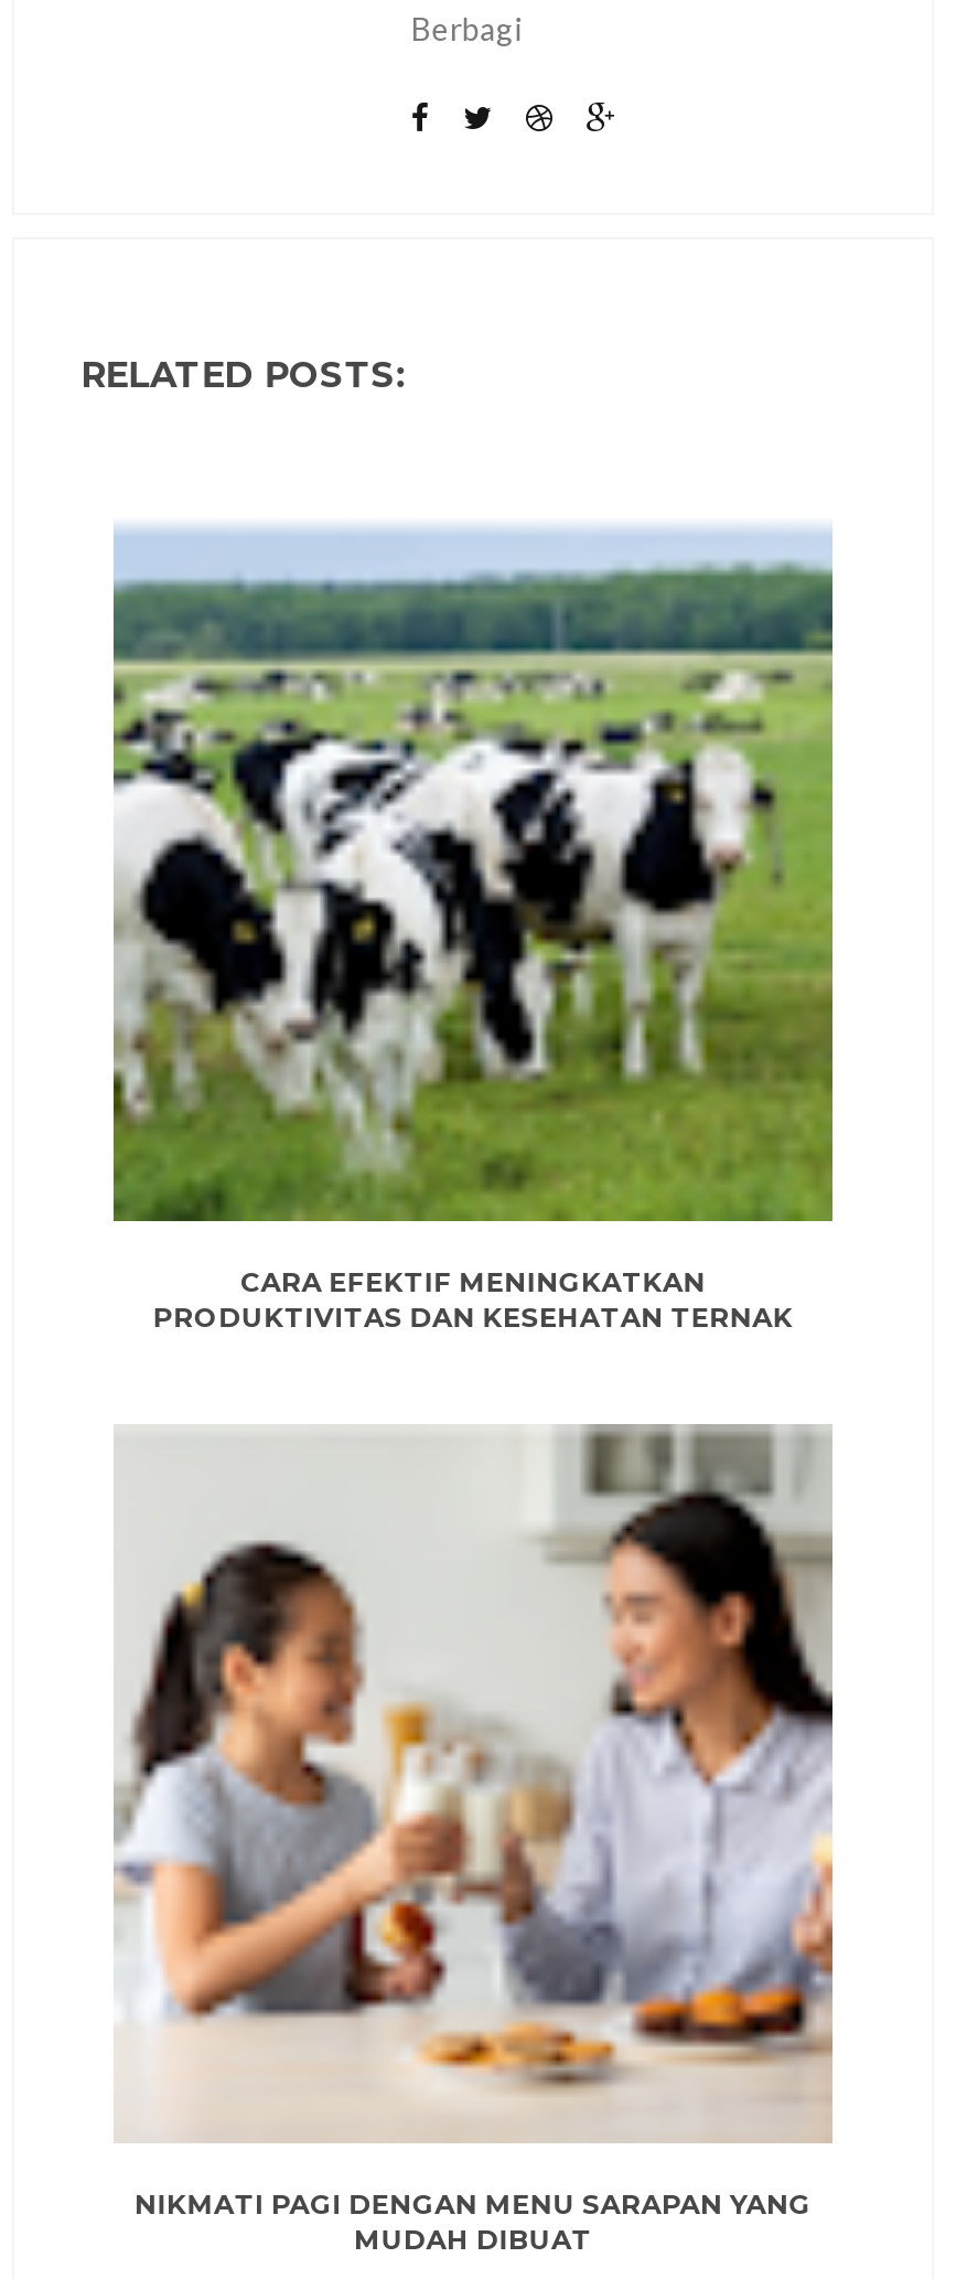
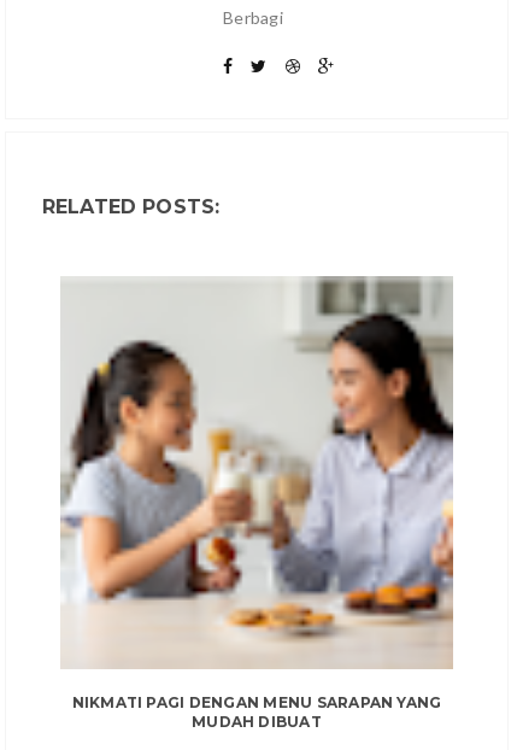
[111,526,835,1334] [image] | CARA EFEKTIF MENINGKATKAN | PRODUKTIVITAS DAN KESEHATAN TERNAK -> none

